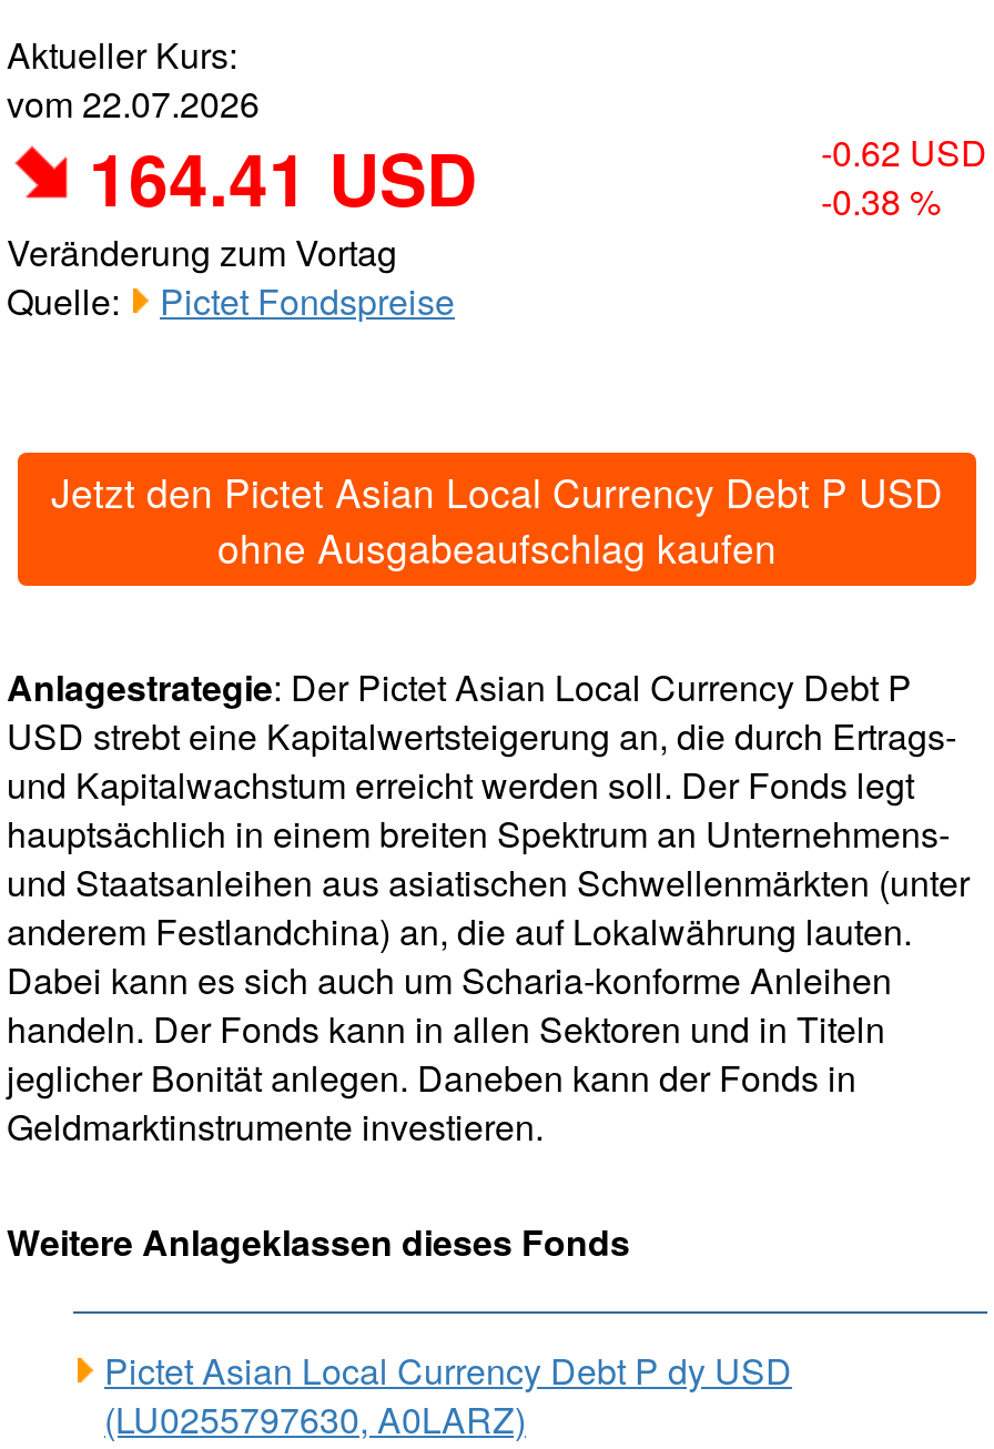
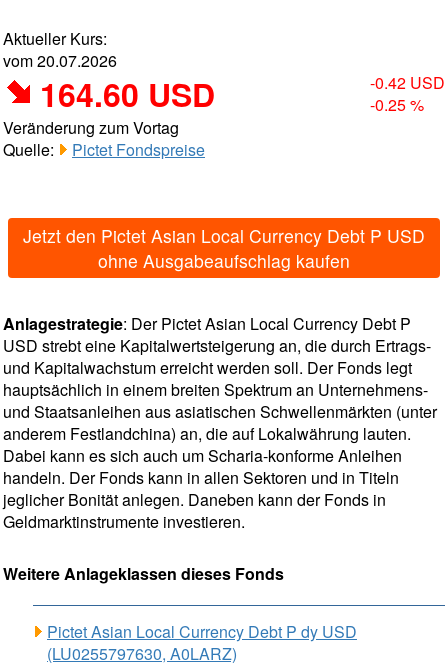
[7,78,260,129] vom 22.07.2026 -> [3,49,117,72] vom 20.07.2026
[89,126,477,229] 164.41 USD -> [40,71,215,117] 164.60 USD
[821,126,987,178] -0.62 USD -> [370,71,445,94] -0.42 USD
[821,175,941,226] -0.38 % -> [370,93,424,116] -0.25 %

